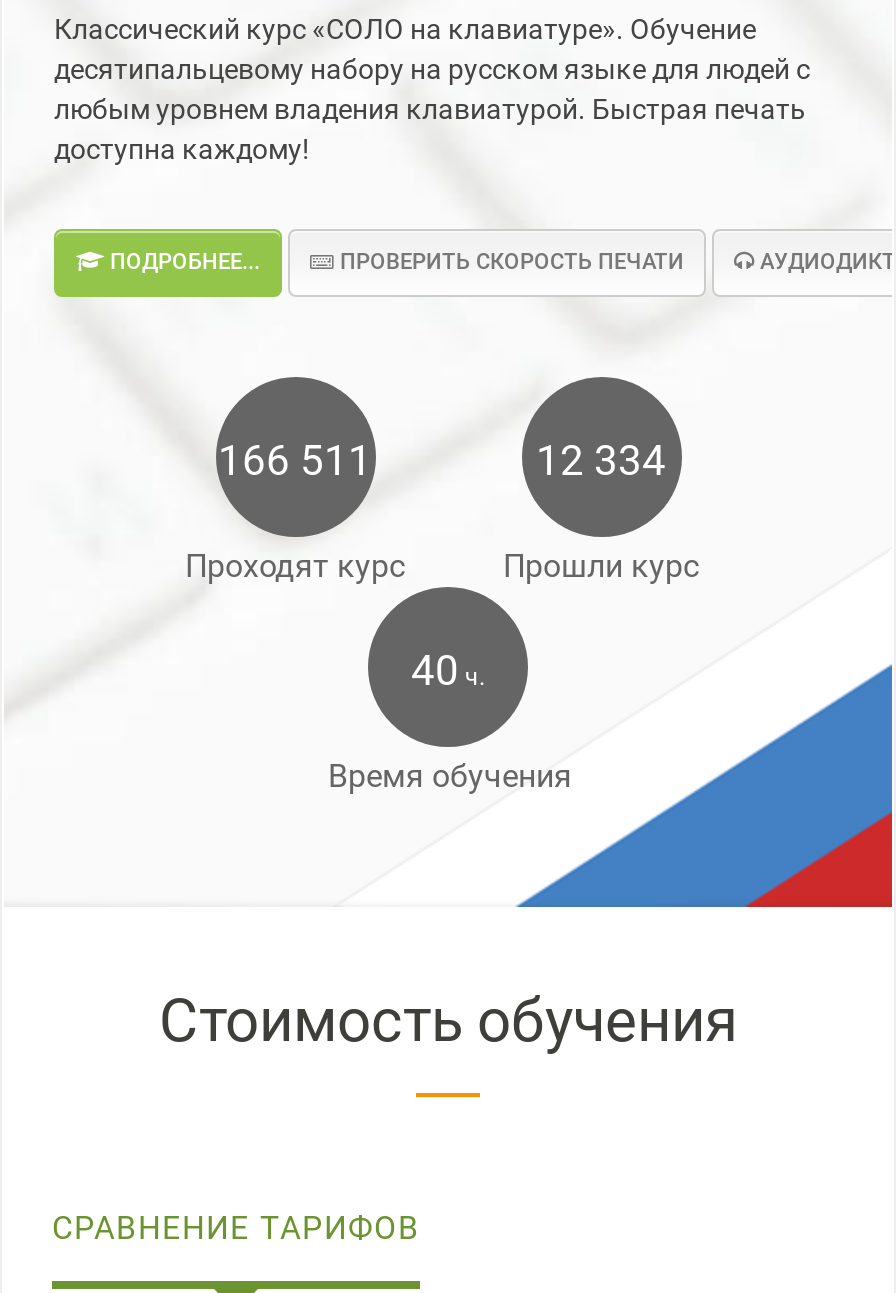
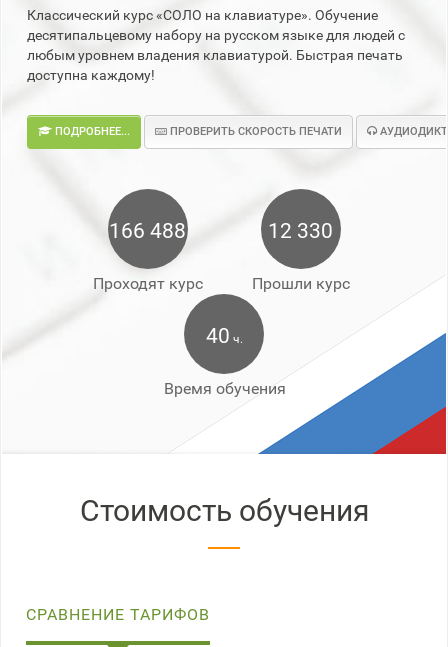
[218,437,372,485] 166 511 -> [109,219,186,243] 166 488
[536,437,666,485] 12 334 -> [268,219,333,243] 12 330

